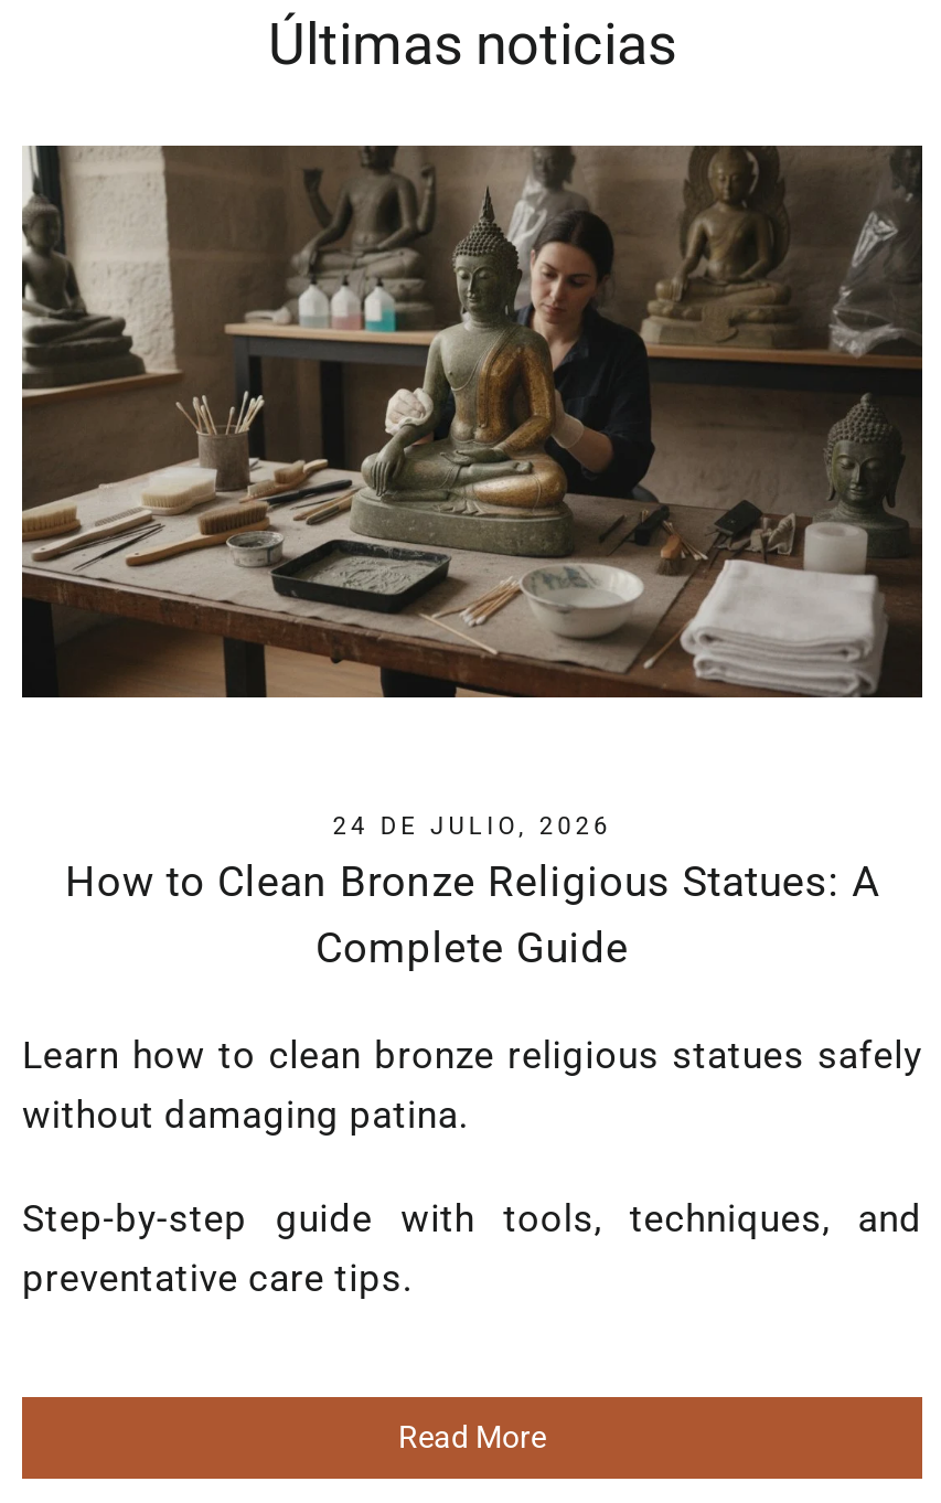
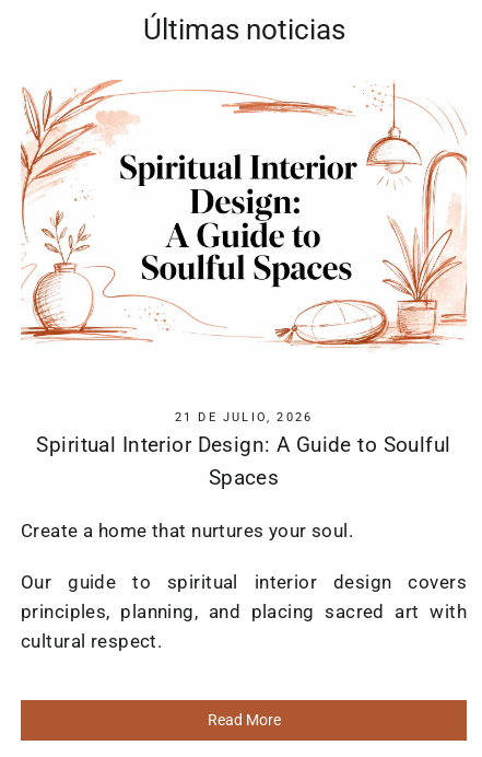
[20,142,924,701] [image] -> [20,79,468,354] [image]
[65,812,879,973] 24 DE JULIO, 2026 | How to Clean Bronze Religious Statues: A | Complete Guide -> [37,411,451,491] 21 DE JULIO, 2026 | Spiritual Interior Design: A Guide to Soulful | Spaces
[22,1033,922,1136] Learn how to clean bronze religious statues safely | without damaging patina. -> [21,520,353,542] Create a home that nurtures your soul.
[22,1196,922,1300] Step-by-step guide with tools, techniques, and | preventative care tips. -> [21,571,467,652] Our guide to spiritual interior design covers | principles, planning, and placing sacred art with | cultural respect.

